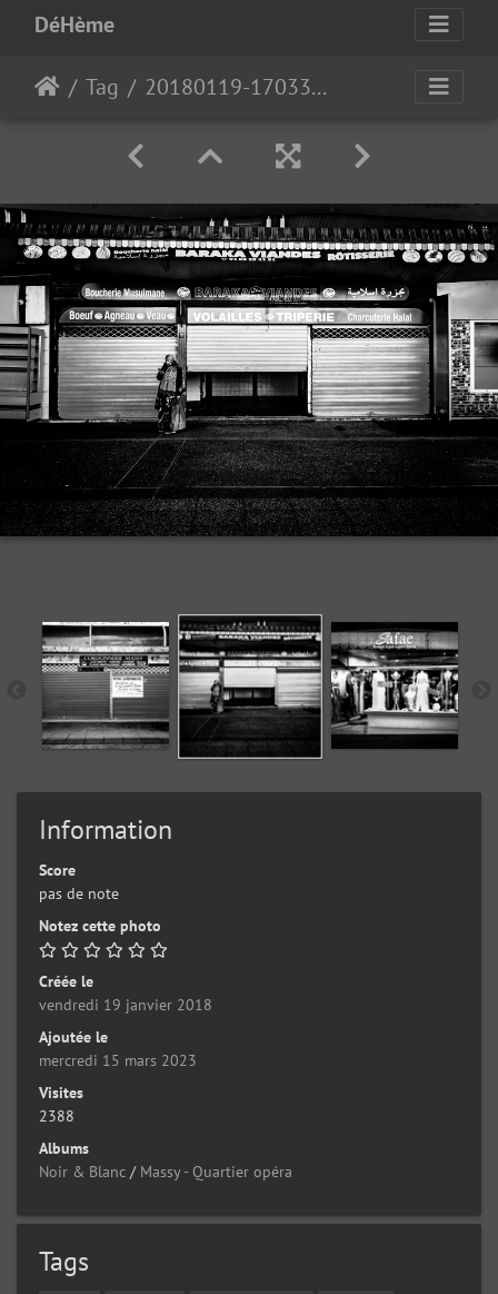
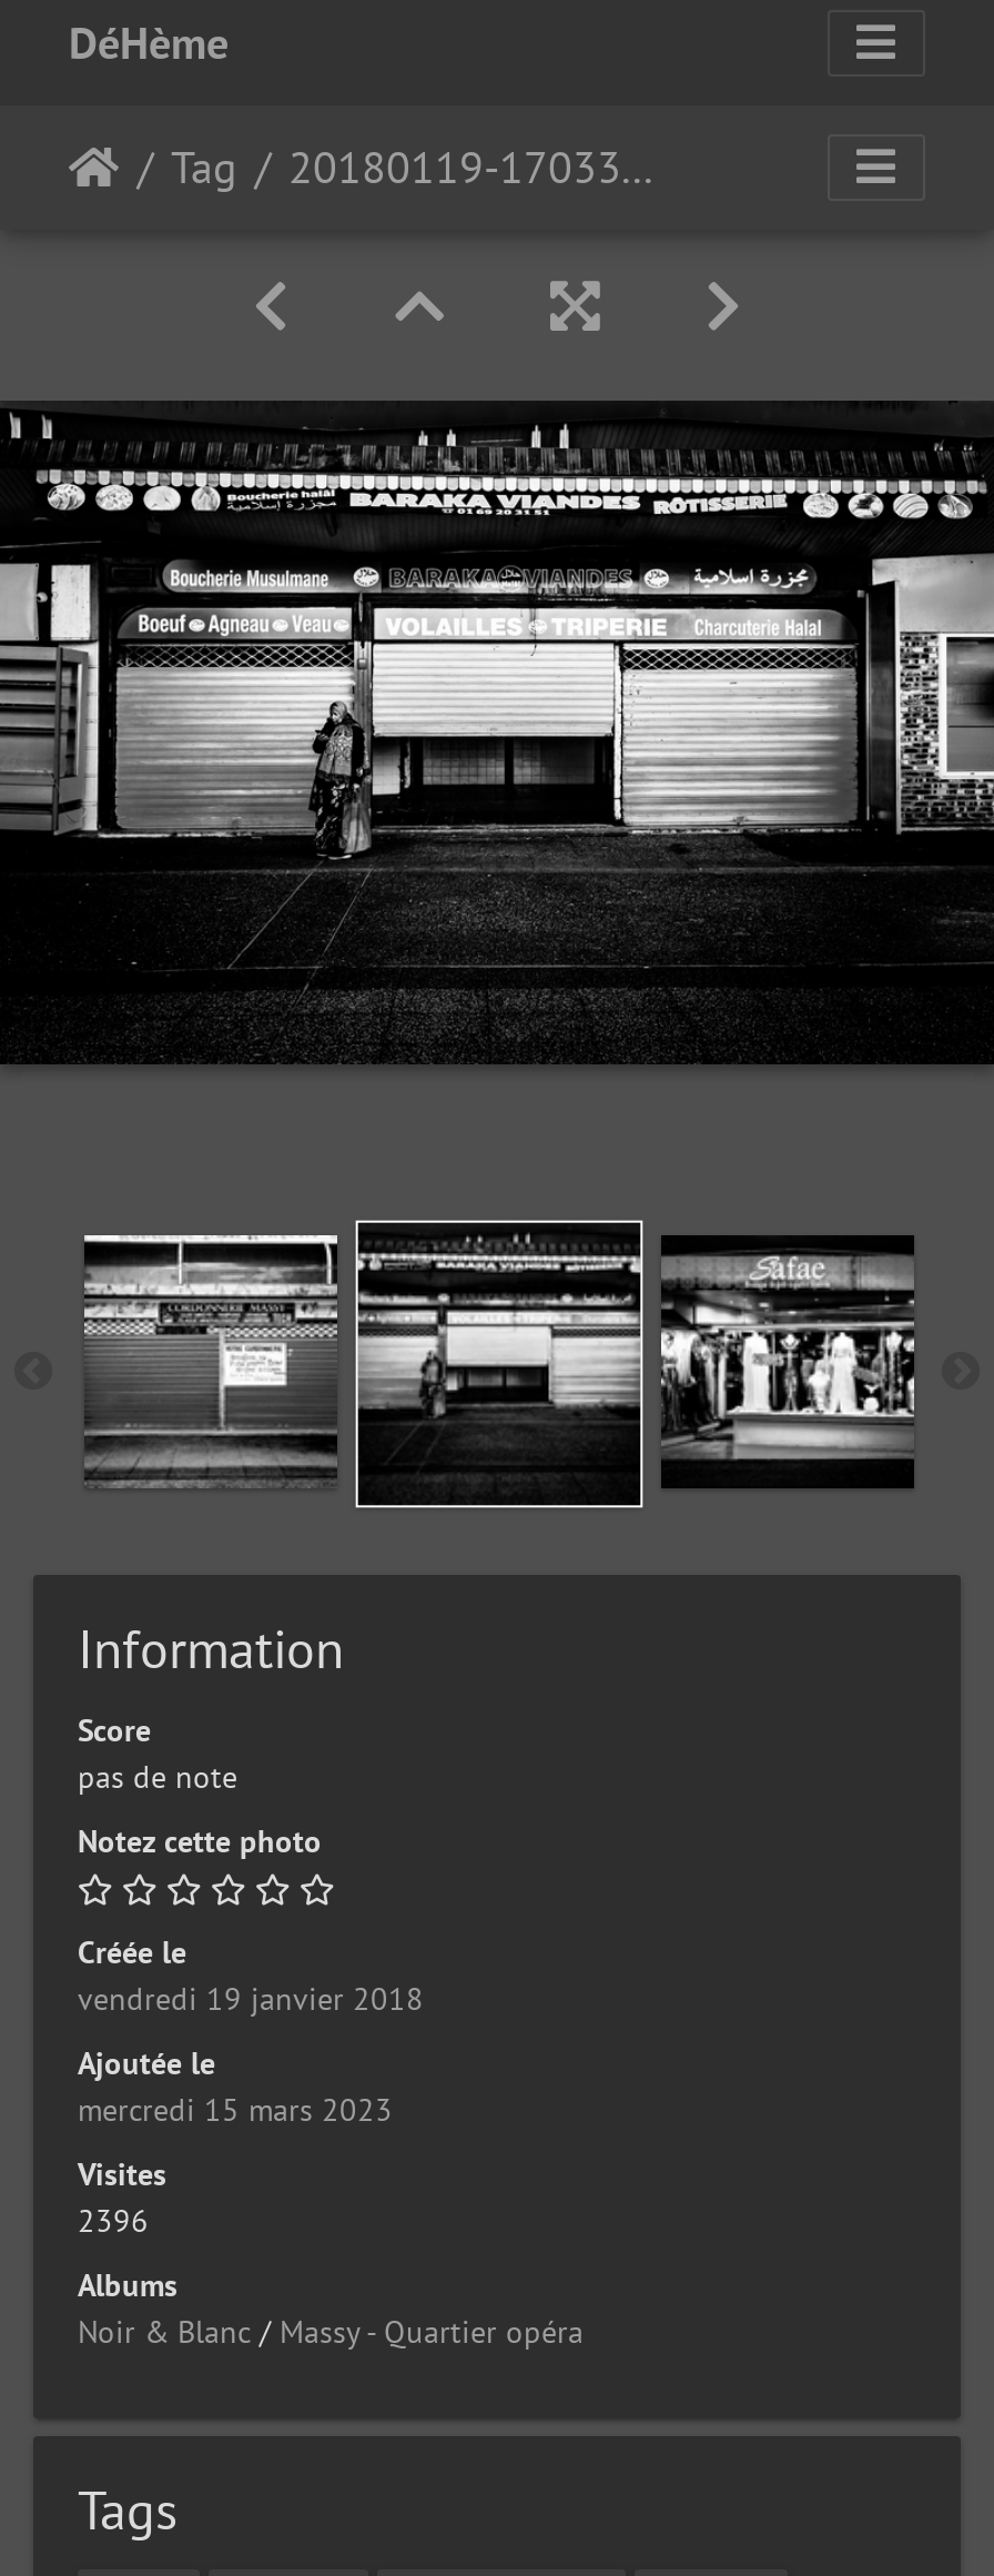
[39,1106,74,1126] 2388 -> [78,2200,149,2240] 2396

